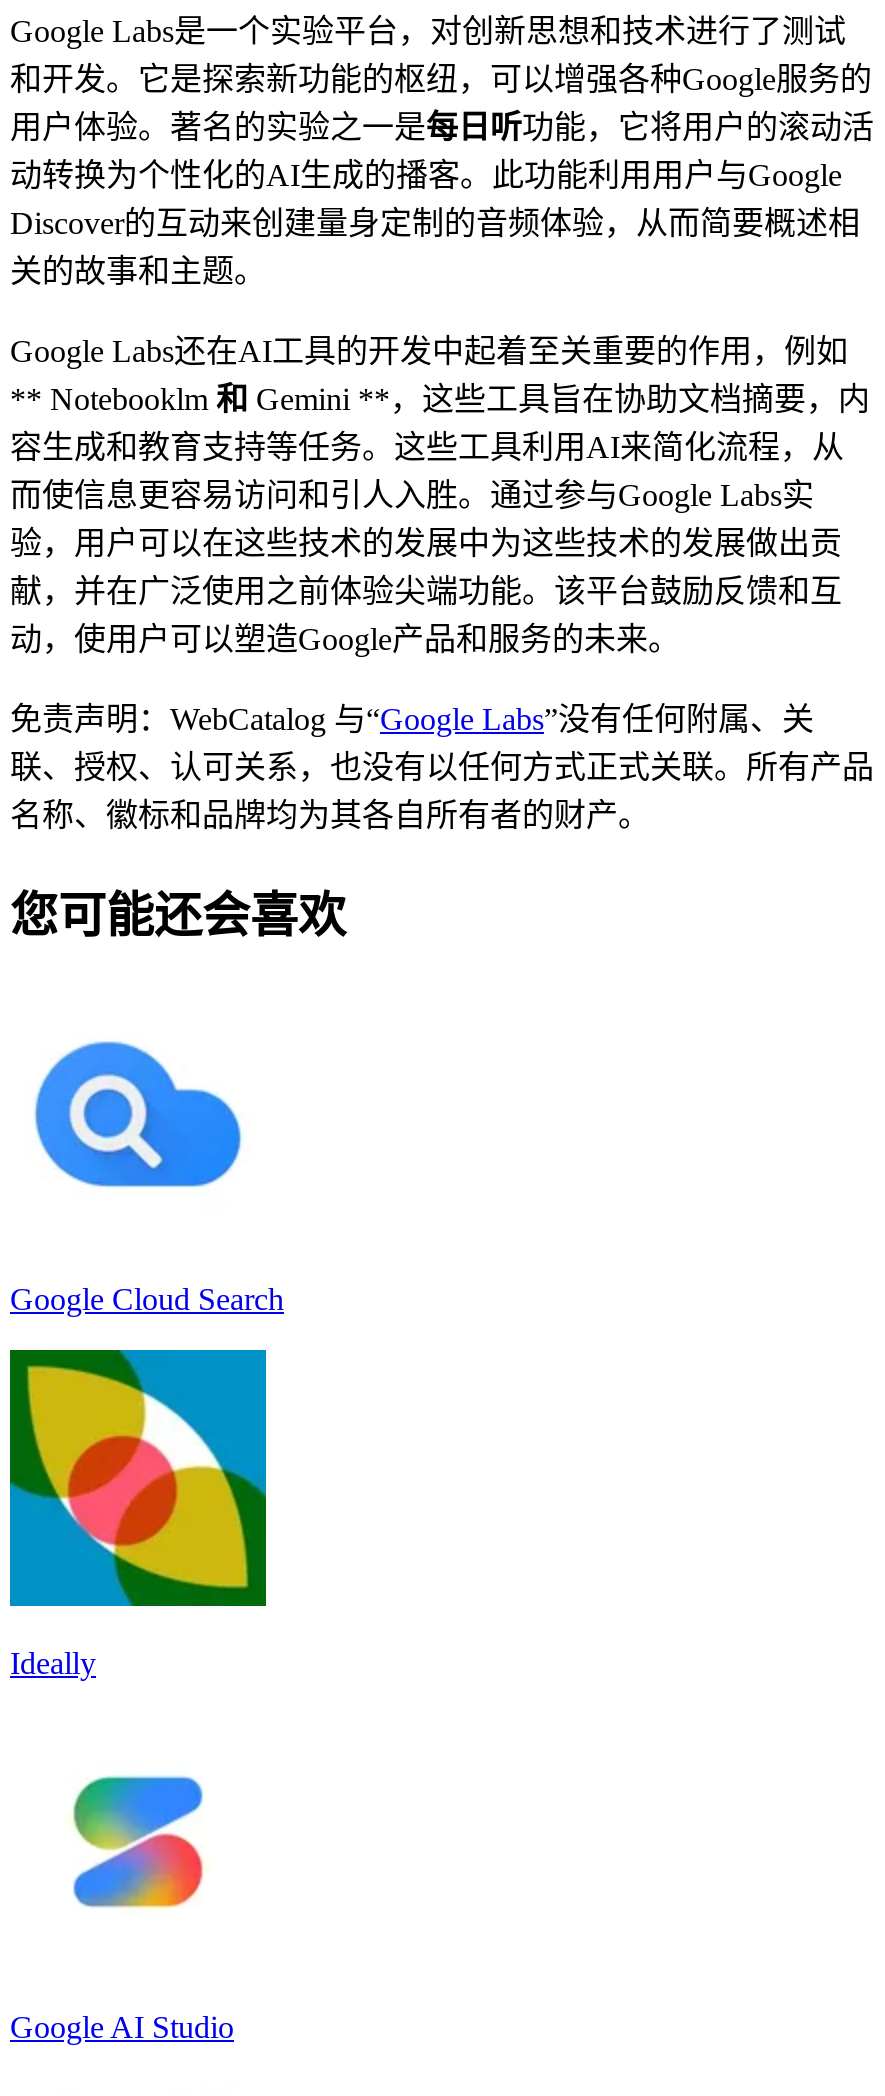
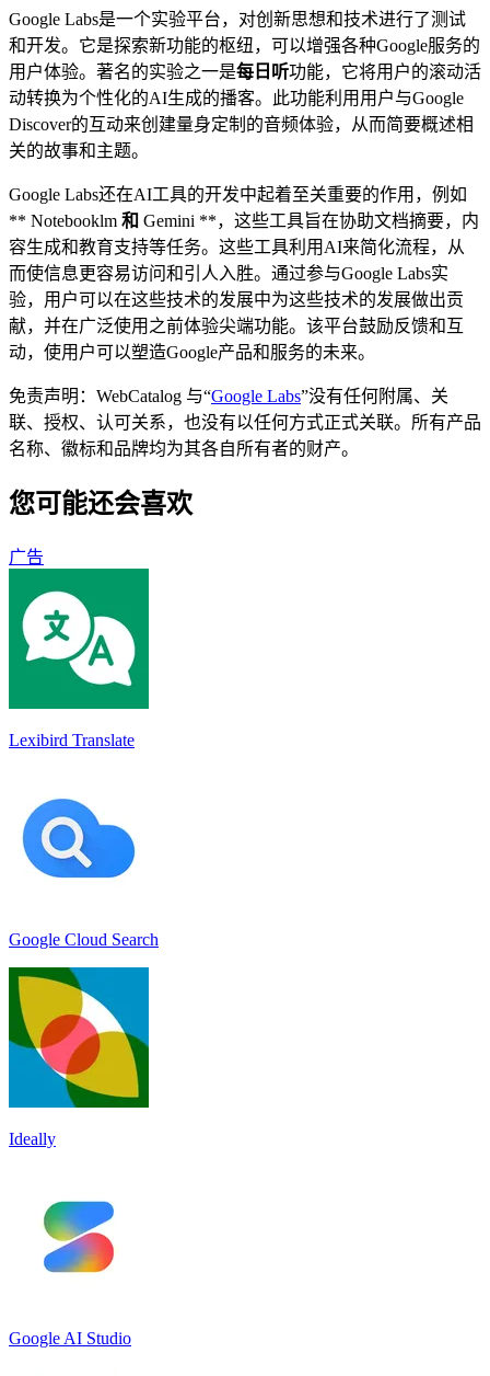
none -> [8,567,160,749] [image] | Lexibird Translate
none -> [9,547,44,566] 广告

